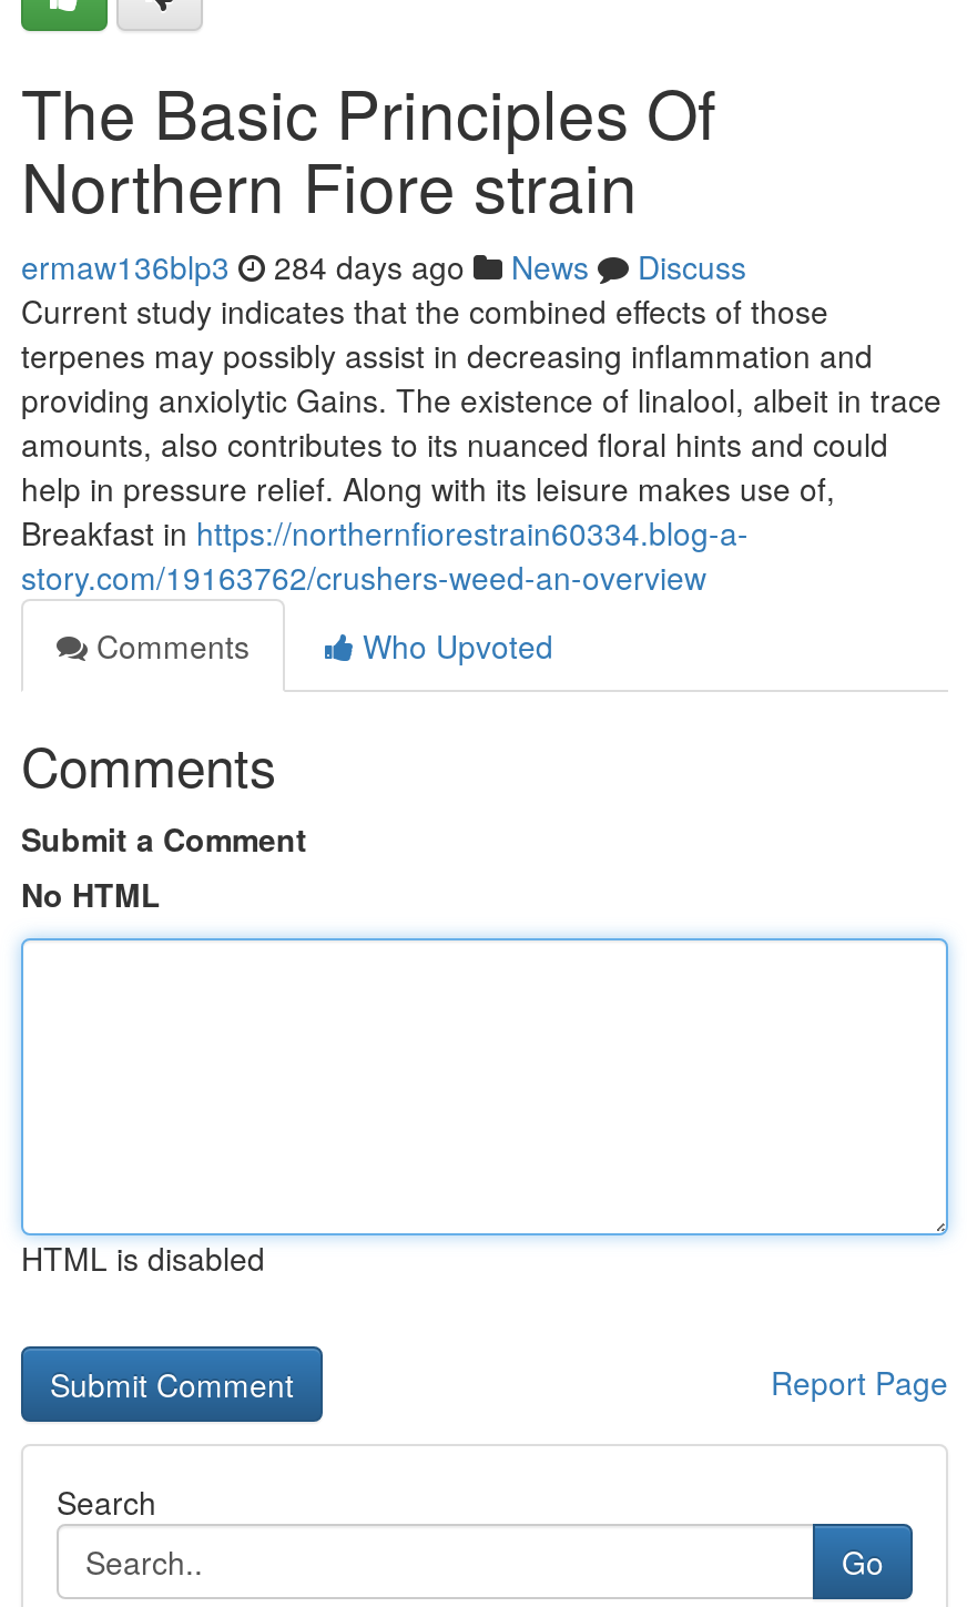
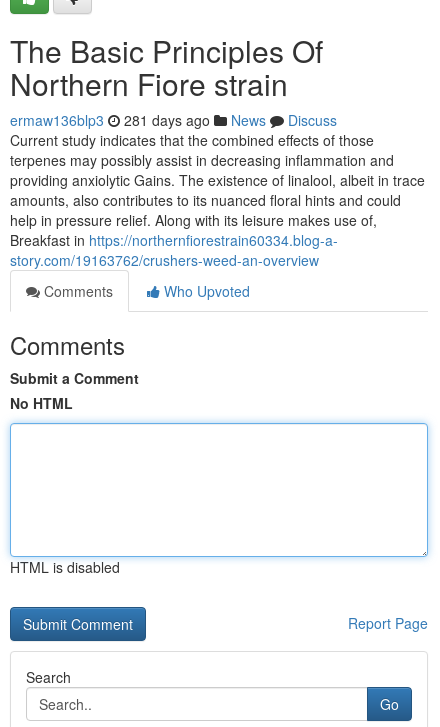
[21,244,746,288] ermaw136blp3 284 days ago News Discuss -> [10,110,337,130] ermaw136blp3 281 days ago News Discuss

